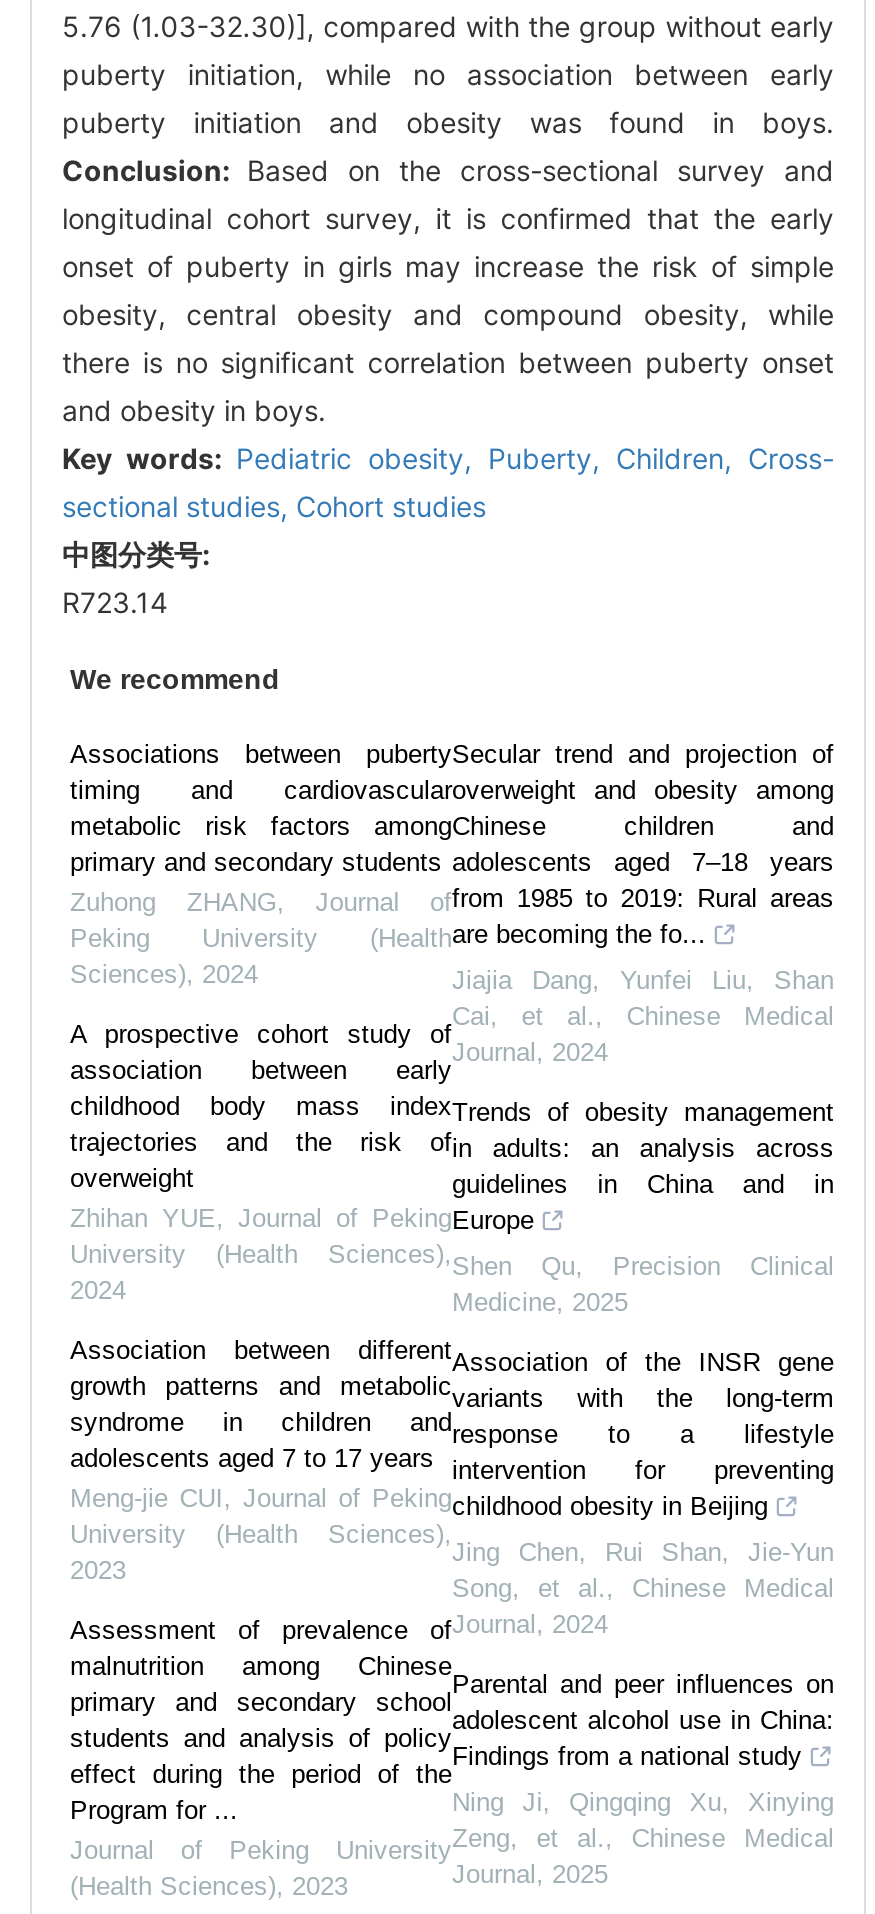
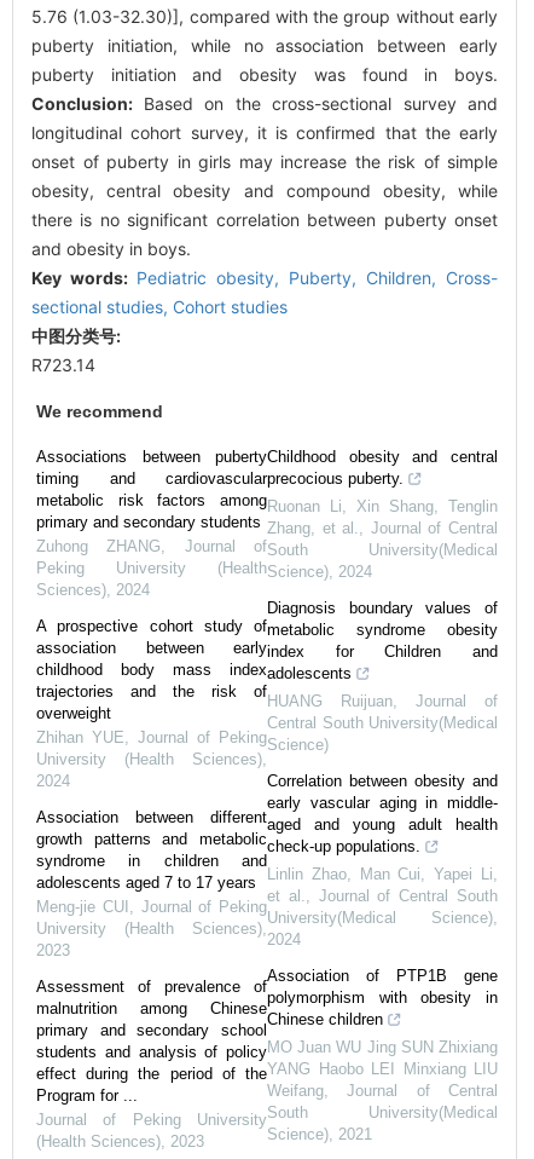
[452,739,834,949] Secular trend and projection of | overweight and obesity among | Chinese children and | adolescents aged 7–18 years | from 1985 to 2019: Rural areas | are becoming the fo... -> [267,447,498,487] Childhood obesity and central | precocious puberty.
[452,965,834,1067] Jiajia Dang, Yunfei Liu, Shan | Cai, et al., Chinese Medical | Journal, 2024 -> [267,497,498,580] Ruonan Li, Xin Shang, Tenglin | Zhang, et al., Journal of Central | South University(Medical | Science), 2024
[452,1097,834,1235] Trends of obesity management | in adults: an analysis across | guidelines in China and in | Europe -> [267,599,498,682] Diagnosis boundary values of | metabolic syndrome obesity | index for Children and | adolescents
[452,1251,834,1317] Shen Qu, Precision Clinical | Medicine, 2025 -> [267,692,498,753] HUANG Ruijuan, Journal of | Central South University(Medical | Science)
[452,1347,834,1521] Association of the INSR gene | variants with the long-term | response to a lifestyle | intervention for preventing | childhood obesity in Beijing -> [267,772,498,855] Correlation between obesity and | early vascular aging in middle- | aged and young adult health | check-up populations.
[452,1537,834,1639] Jing Chen, Rui Shan, Jie‐Yun | Song, et al., Chinese Medical | Journal, 2024 -> [267,865,498,948] Linlin Zhao, Man Cui, Yapei Li, | et al., Journal of Central South | University(Medical Science), | 2024
[452,1669,834,1771] Parental and peer influences on | adolescent alcohol use in China: | Findings from a national study -> [267,966,498,1028] Association of PTP1B gene | polymorphism with obesity in | Chinese children
[452,1787,834,1889] Ning Ji, Qingqing Xu, Xinying | Zeng, et al., Chinese Medical | Journal, 2025 -> [267,1038,498,1143] MO Juan WU Jing SUN Zhixiang | YANG Haobo LEI Minxiang LIU | Weifang, Journal of Central | South University(Medical | Science), 2021

